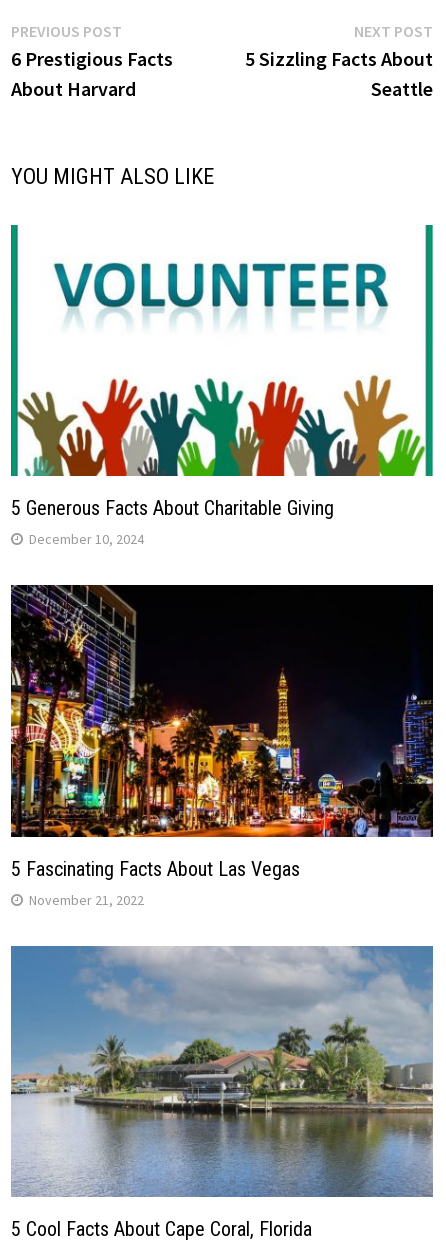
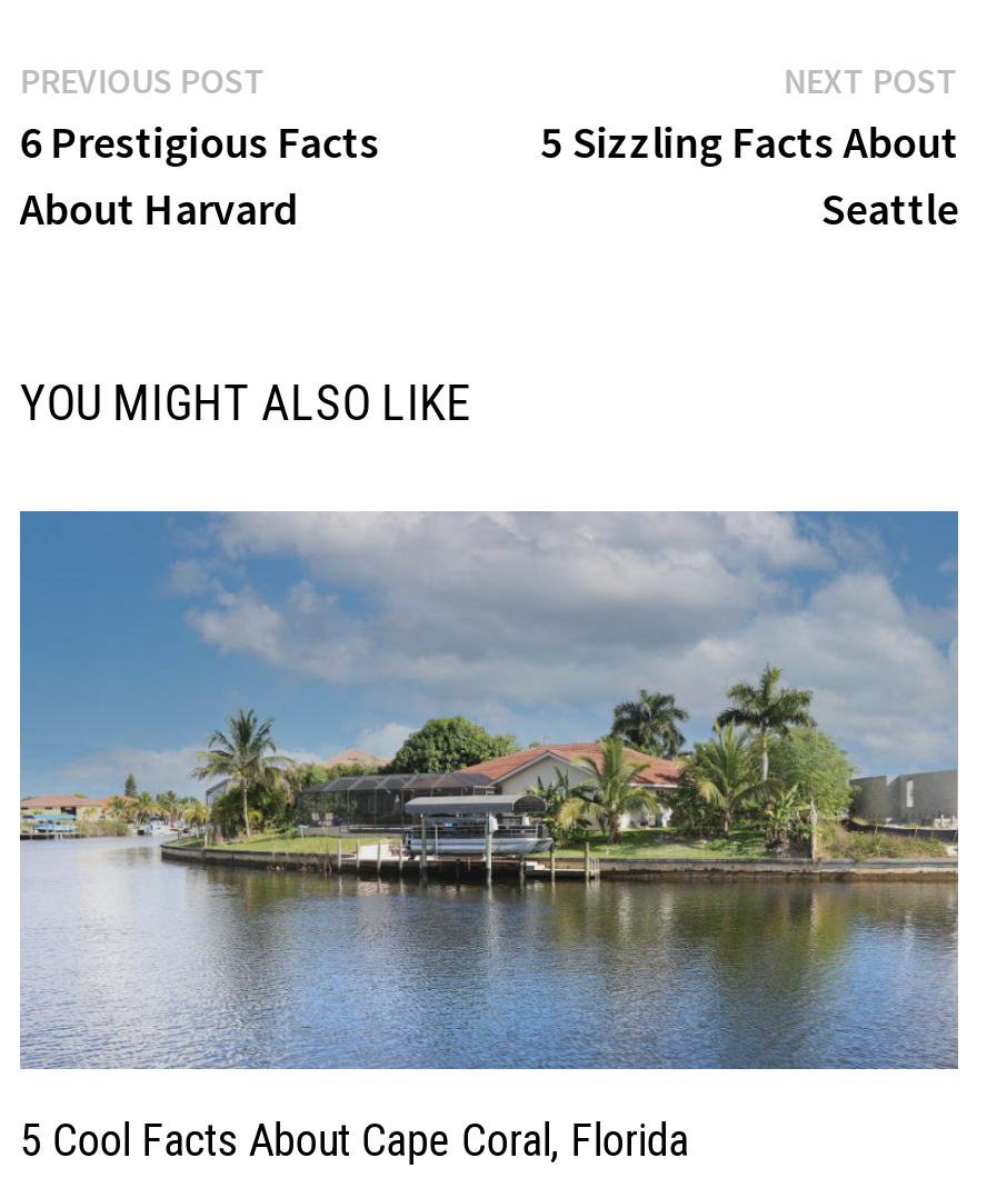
[10,225,434,548] [image] | 5 Generous Facts About Charitable Giving | December 10, 2024 -> none
[10,584,434,909] [image] | 5 Fascinating Facts About Las Vegas | November 21, 2022 -> none

